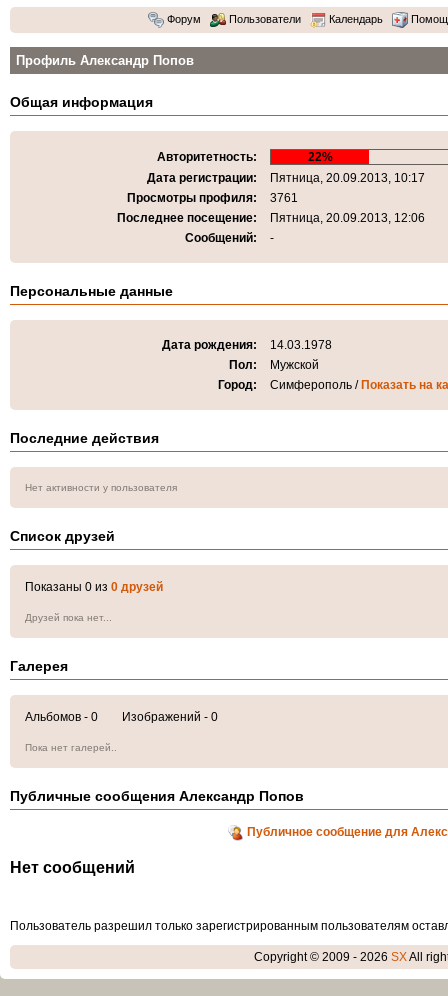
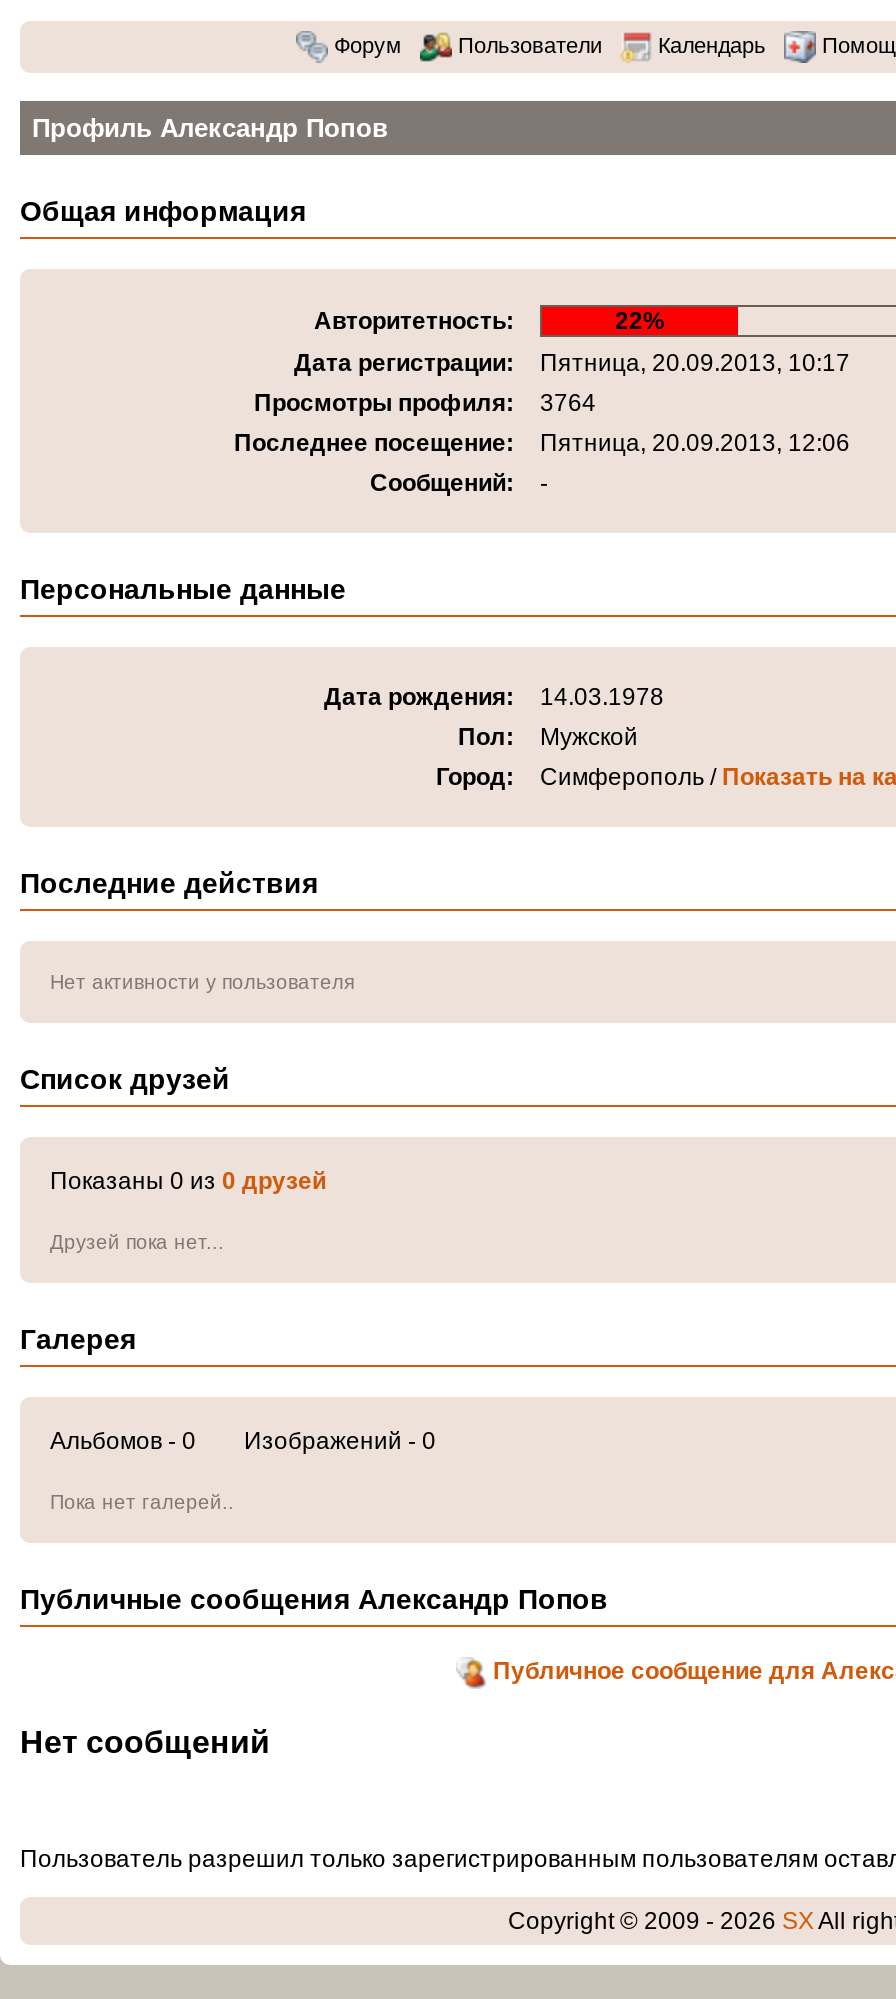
[127,191,298,205] Просмотры профиля: 3761 -> [254,389,596,417] Просмотры профиля: 3764

